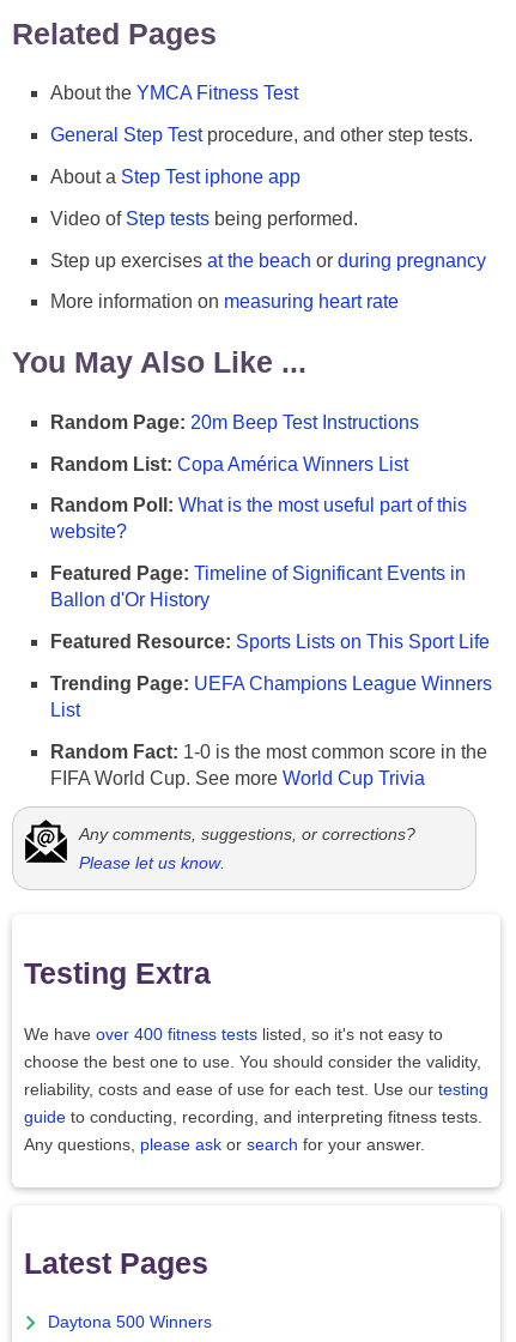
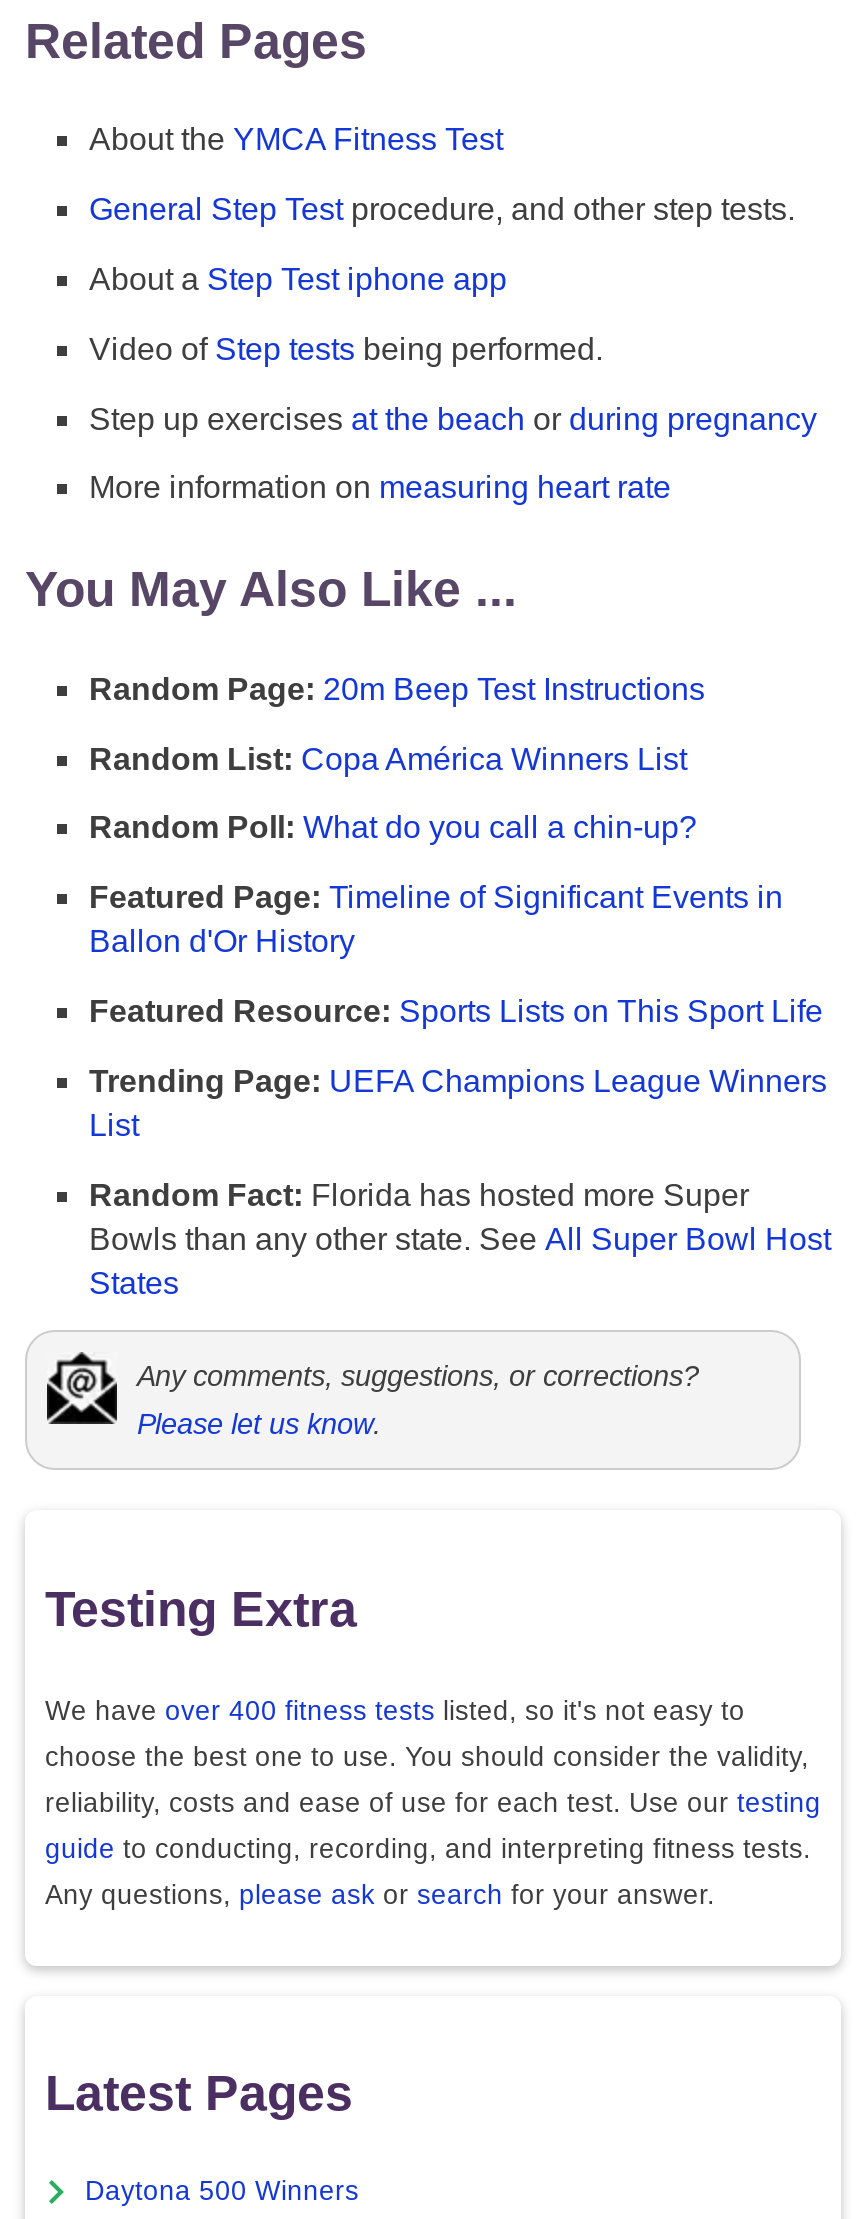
[50,495,467,542] Random Poll: What is the most useful part of this | website? -> [89,811,697,845] Random Poll: What do you call a chin-up?
moved [50,564,492,720] -> [89,881,827,1142]: Featured Page: Timeline of Significant Events in | Ballon d'Or History | Featured Resource: Sports Lists on This Sport Life | Trending Page: UEFA Champions League Winners | List
[50,741,487,788] Random Fact: 1-0 is the most common score in the | FIFA World Cup. See more World Cup Trivia -> [89,1177,831,1299] Random Fact: Florida has hosted more Super | Bowls than any other state. See All Super Bowl Host | States

